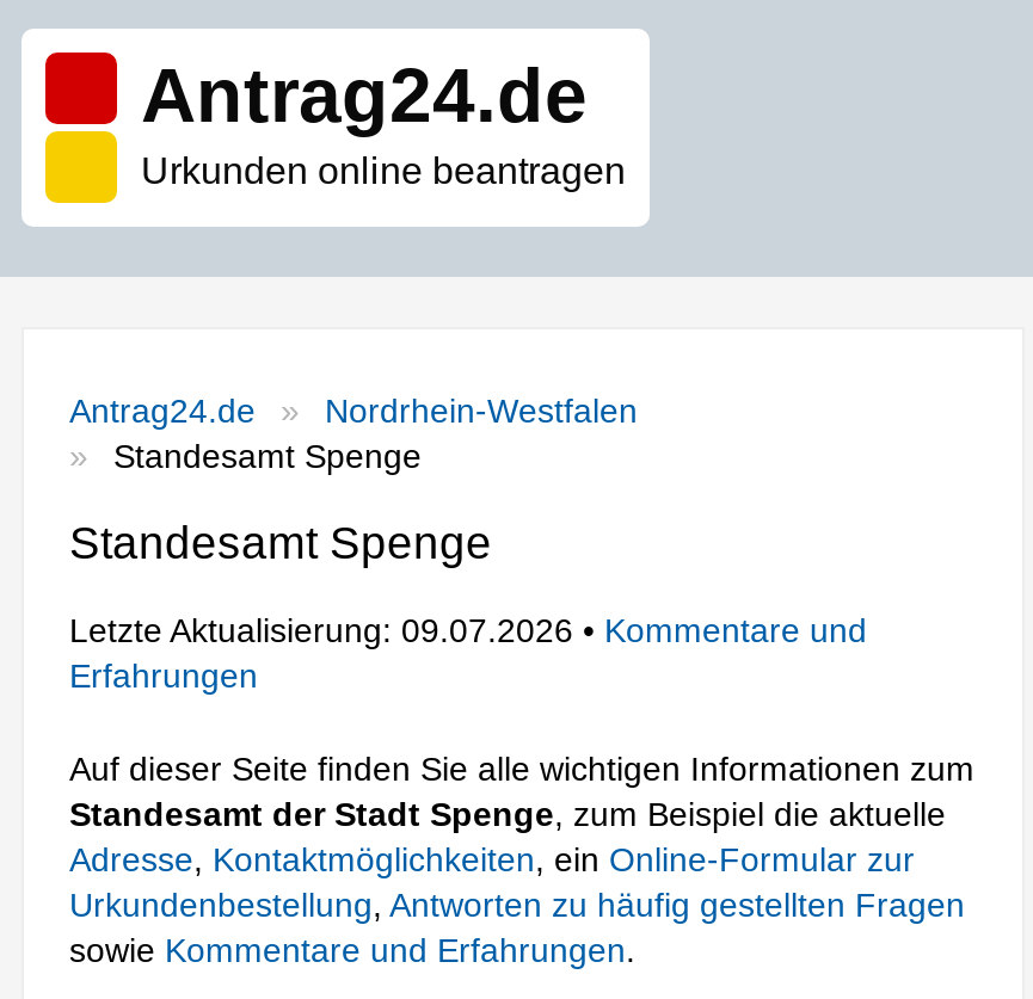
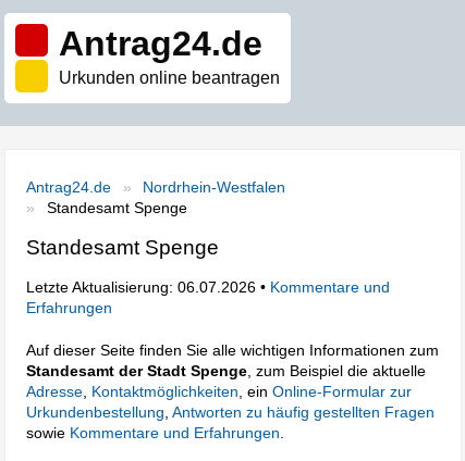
[69,611,867,649] Letzte Aktualisierung: 09.07.2026 • Kommentare und -> [26,278,390,296] Letzte Aktualisierung: 06.07.2026 • Kommentare und

